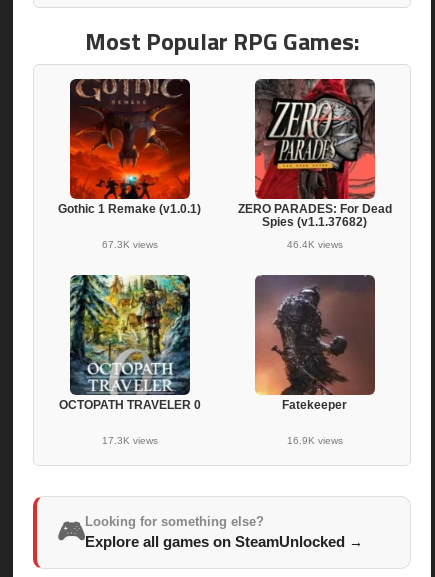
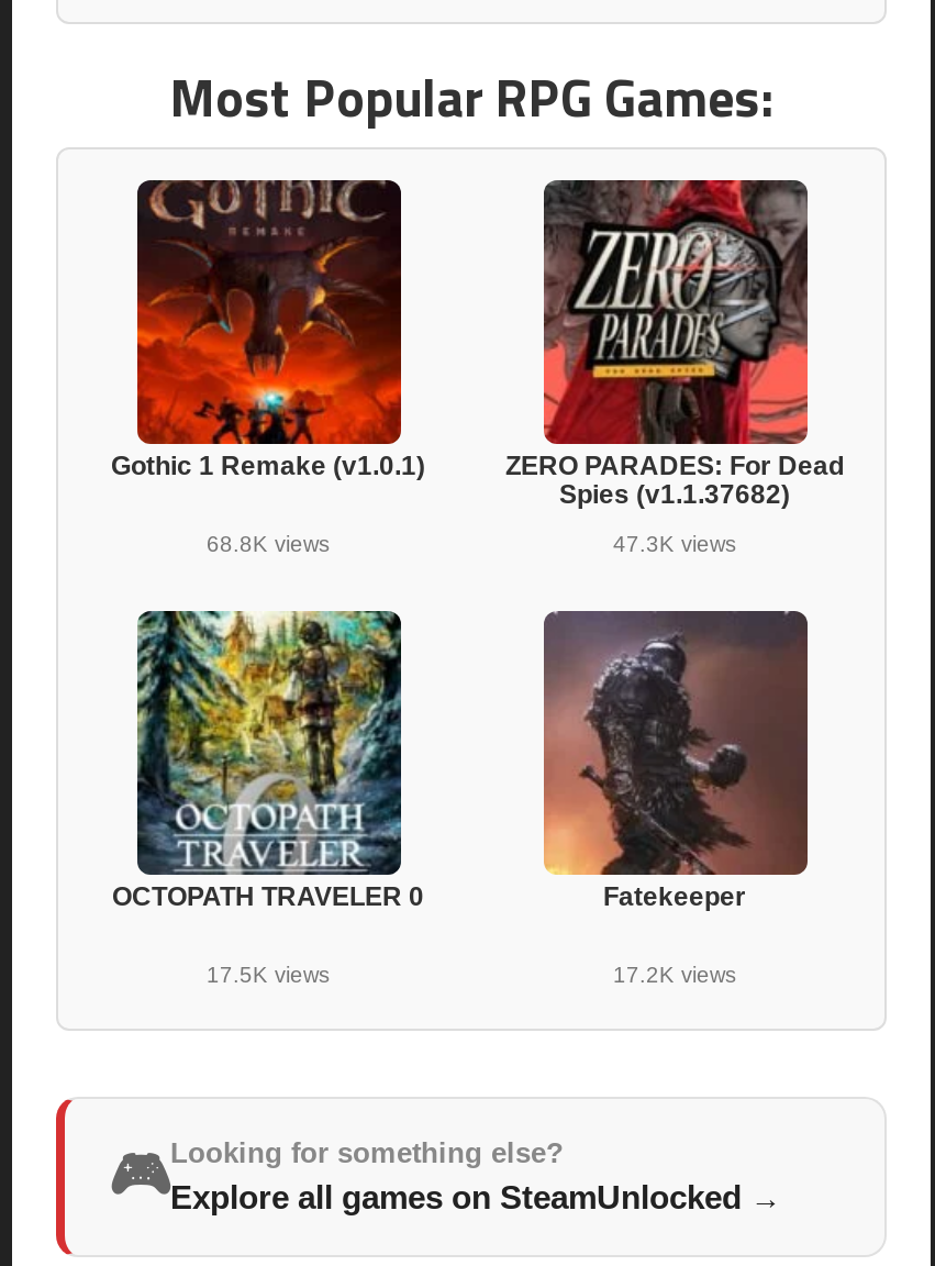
[101,239,157,250] 67.3K views -> [207,533,330,557] 68.8K views
[286,239,342,250] 46.4K views -> [613,533,736,557] 47.3K views
[101,435,157,446] 17.3K views -> [207,964,330,988] 17.5K views
[286,435,342,446] 16.9K views -> [613,964,736,988] 17.2K views

